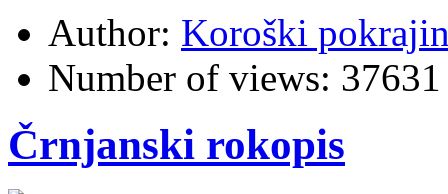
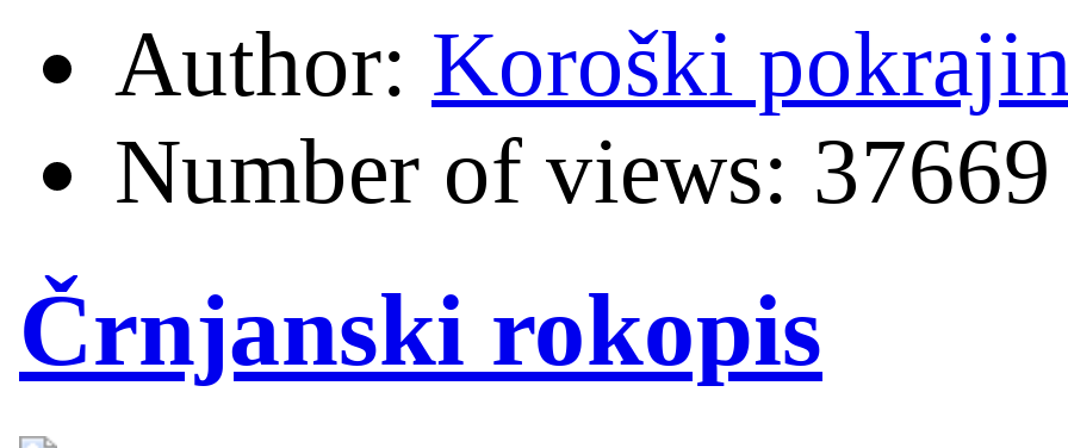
[48,56,441,99] Number of views: 37631 -> [114,119,1051,222] Number of views: 37669

